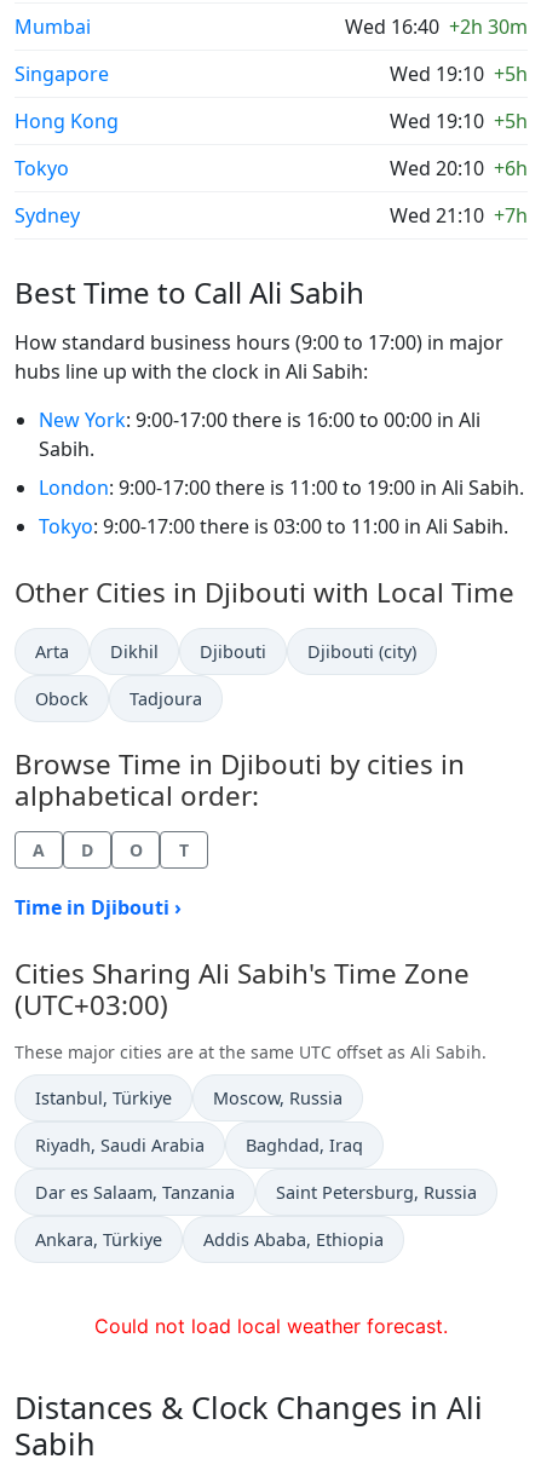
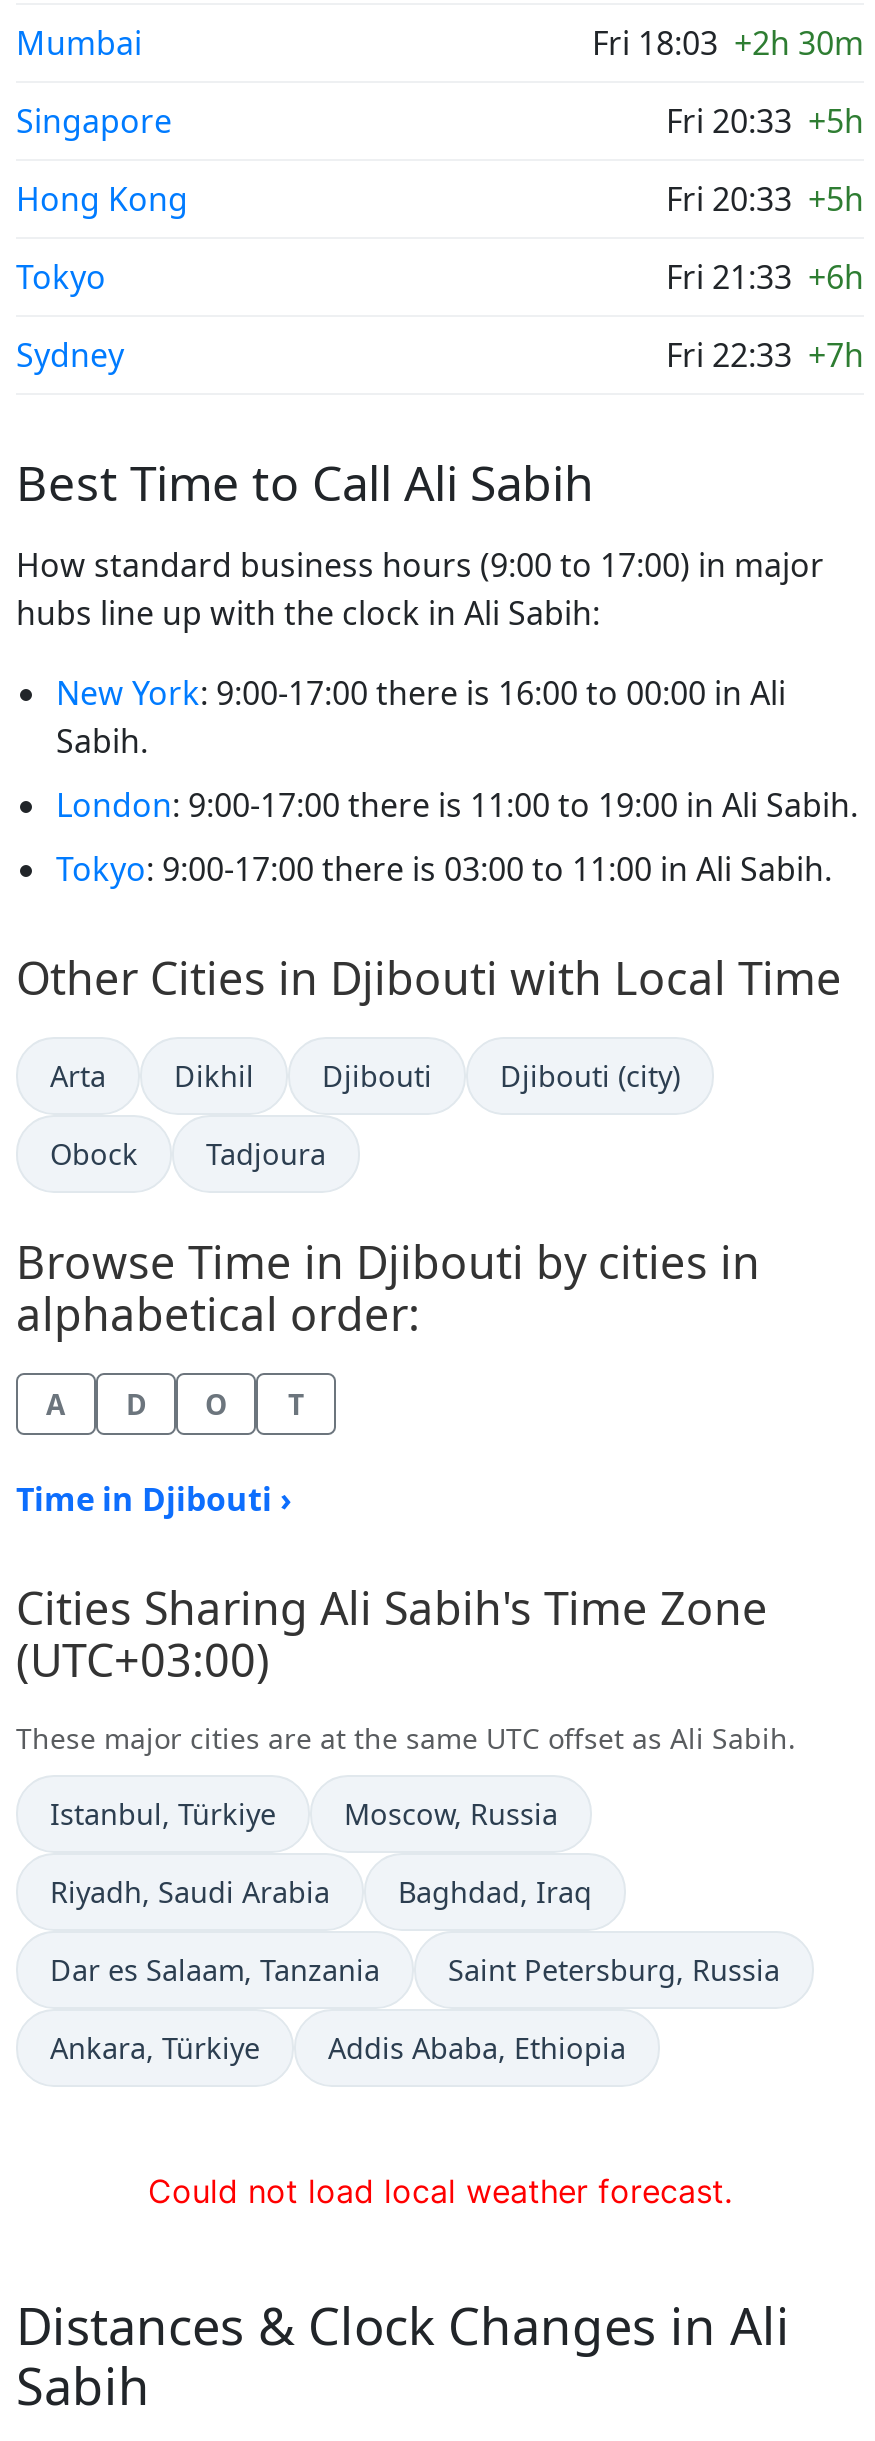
[345,13,528,40] Wed 16:40 +2h 30m -> [592,21,864,65] Fri 18:03 +2h 30m
[390,60,528,87] Wed 19:10 +5h -> [666,99,864,143] Fri 20:33 +5h
[390,107,528,134] Wed 19:10 +5h -> [666,177,864,221] Fri 20:33 +5h
[390,155,528,181] Wed 20:10 +6h -> [666,255,864,299] Fri 21:33 +6h
[390,202,528,228] Wed 21:10 +7h -> [666,333,864,377] Fri 22:33 +7h

